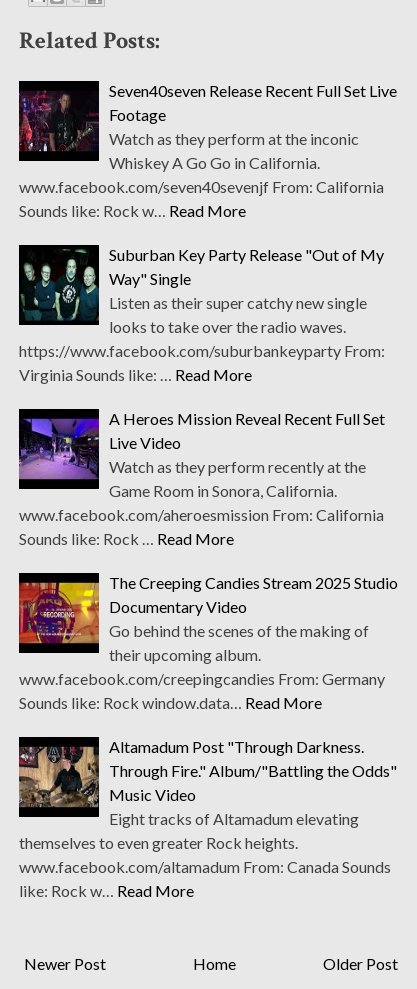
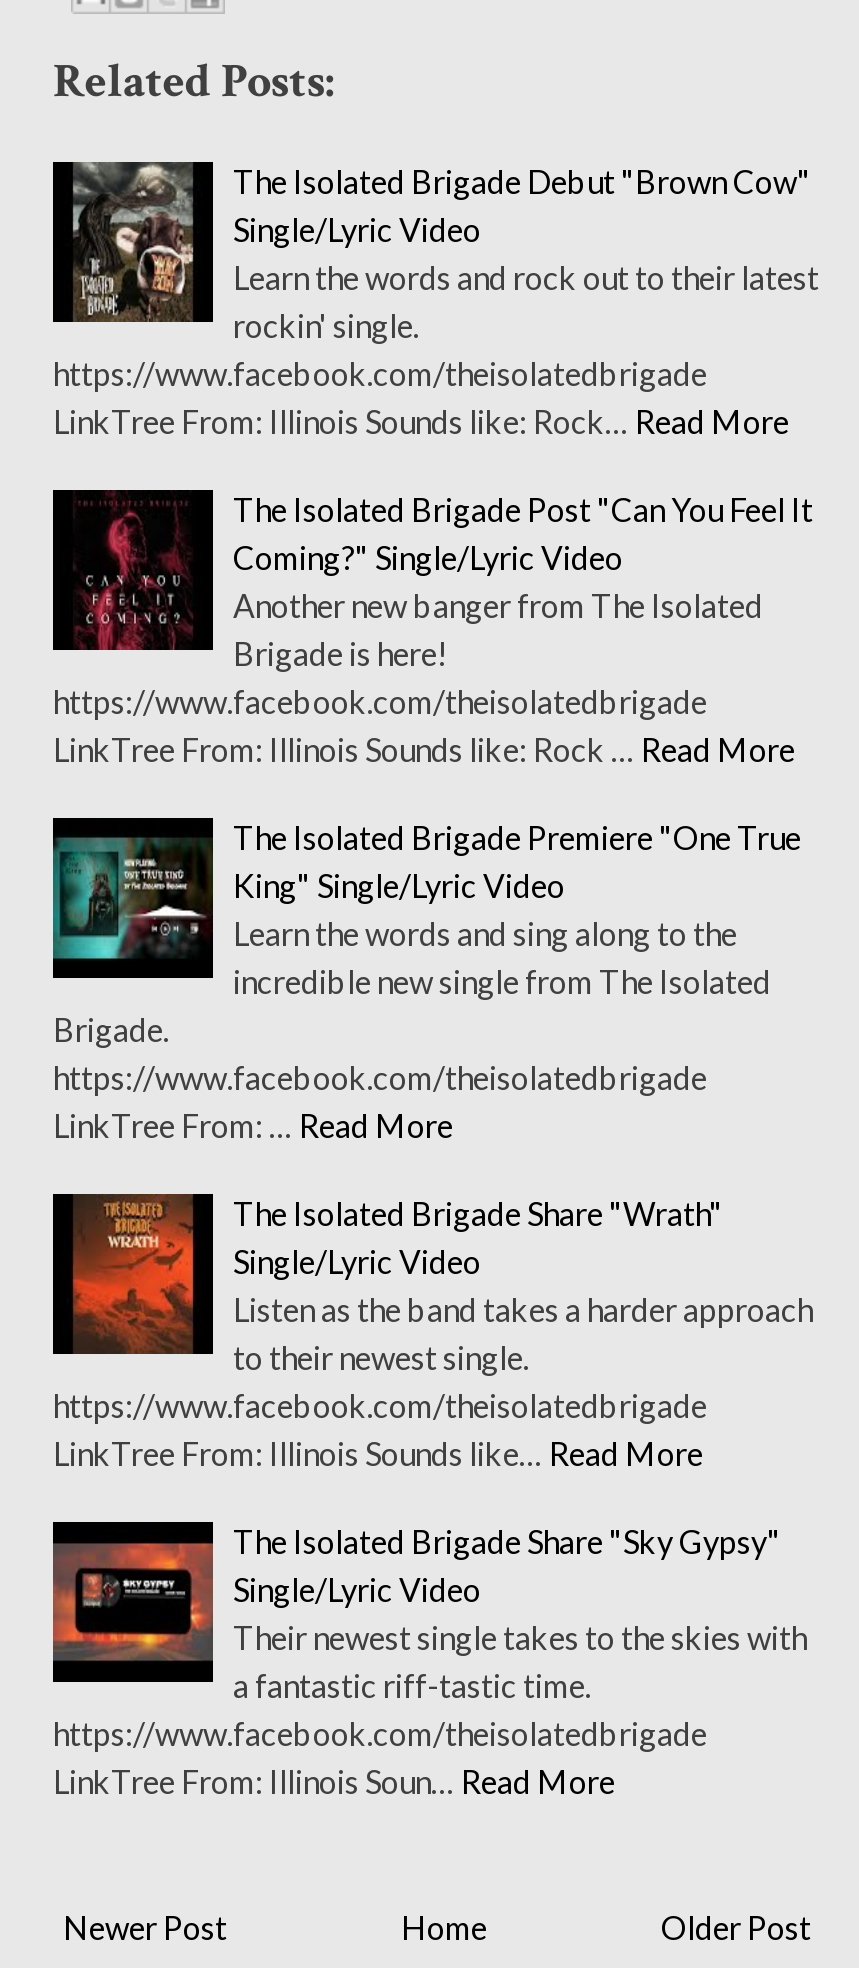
[18,80,397,219] [image] | Seven40seven Release Recent Full Set Live | Footage | Watch as they perform at the inconic | Whiskey A Go Go in California. | www.facebook.com/seven40sevenjf From: California | Sounds like: Rock w… Read More -> [51,160,819,439] [image] | The Isolated Brigade Debut "Brown Cow" | Single/Lyric Video | Learn the words and rock out to their latest | rockin' single. | https://www.facebook.com/theisolatedbrigade | LinkTree From: Illinois Sounds like: Rock… Read More
[19,244,385,383] [image] | Suburban Key Party Release "Out of My | Way" Single | Listen as their super catchy new single | looks to take over the radio waves. | https://www.facebook.com/suburbankeyparty From: | Virginia Sounds like: … Read More -> [53,489,813,767] [image] | The Isolated Brigade Post "Can You Feel It | Coming?" Single/Lyric Video | Another new banger from The Isolated | Brigade is here! | https://www.facebook.com/theisolatedbrigade | LinkTree From: Illinois Sounds like: Rock … Read More
[18,408,385,547] [image] | A Heroes Mission Reveal Recent Full Set | Live Video | Watch as they perform recently at the | Game Room in Sonora, California. | www.facebook.com/aheroesmission From: California | Sounds like: Rock … Read More -> [51,817,801,1143] [image] | The Isolated Brigade Premiere "One True | King" Single/Lyric Video | Learn the words and sing along to the | incredible new single from The Isolated | Brigade. | https://www.facebook.com/theisolatedbrigade | LinkTree From: … Read More
[18,572,398,711] [image] | The Creeping Candies Stream 2025 Studio | Documentary Video | Go behind the scenes of the making of | their upcoming album. | www.facebook.com/creepingcandies From: Germany | Sounds like: Rock window.data… Read More -> [51,1158,813,1471] [image] | The Isolated Brigade Share "Wrath" | Single/Lyric Video | Listen as the band takes a harder approach | to their newest single. | https://www.facebook.com/theisolatedbrigade | LinkTree From: Illinois Sounds like… Read More
[18,736,397,899] [image] | Altamadum Post "Through Darkness. | Through Fire." Album/"Battling the Odds" | Music Video | Eight tracks of Altamadum elevating | themselves to even greater Rock heights. | www.facebook.com/altamadum From: Canada Sounds | like: Rock w… Read More -> [51,1486,807,1799] [image] | The Isolated Brigade Share "Sky Gypsy" | Single/Lyric Video | Their newest single takes to the skies with | a fantastic riff-tastic time. | https://www.facebook.com/theisolatedbrigade | LinkTree From: Illinois Soun… Read More

